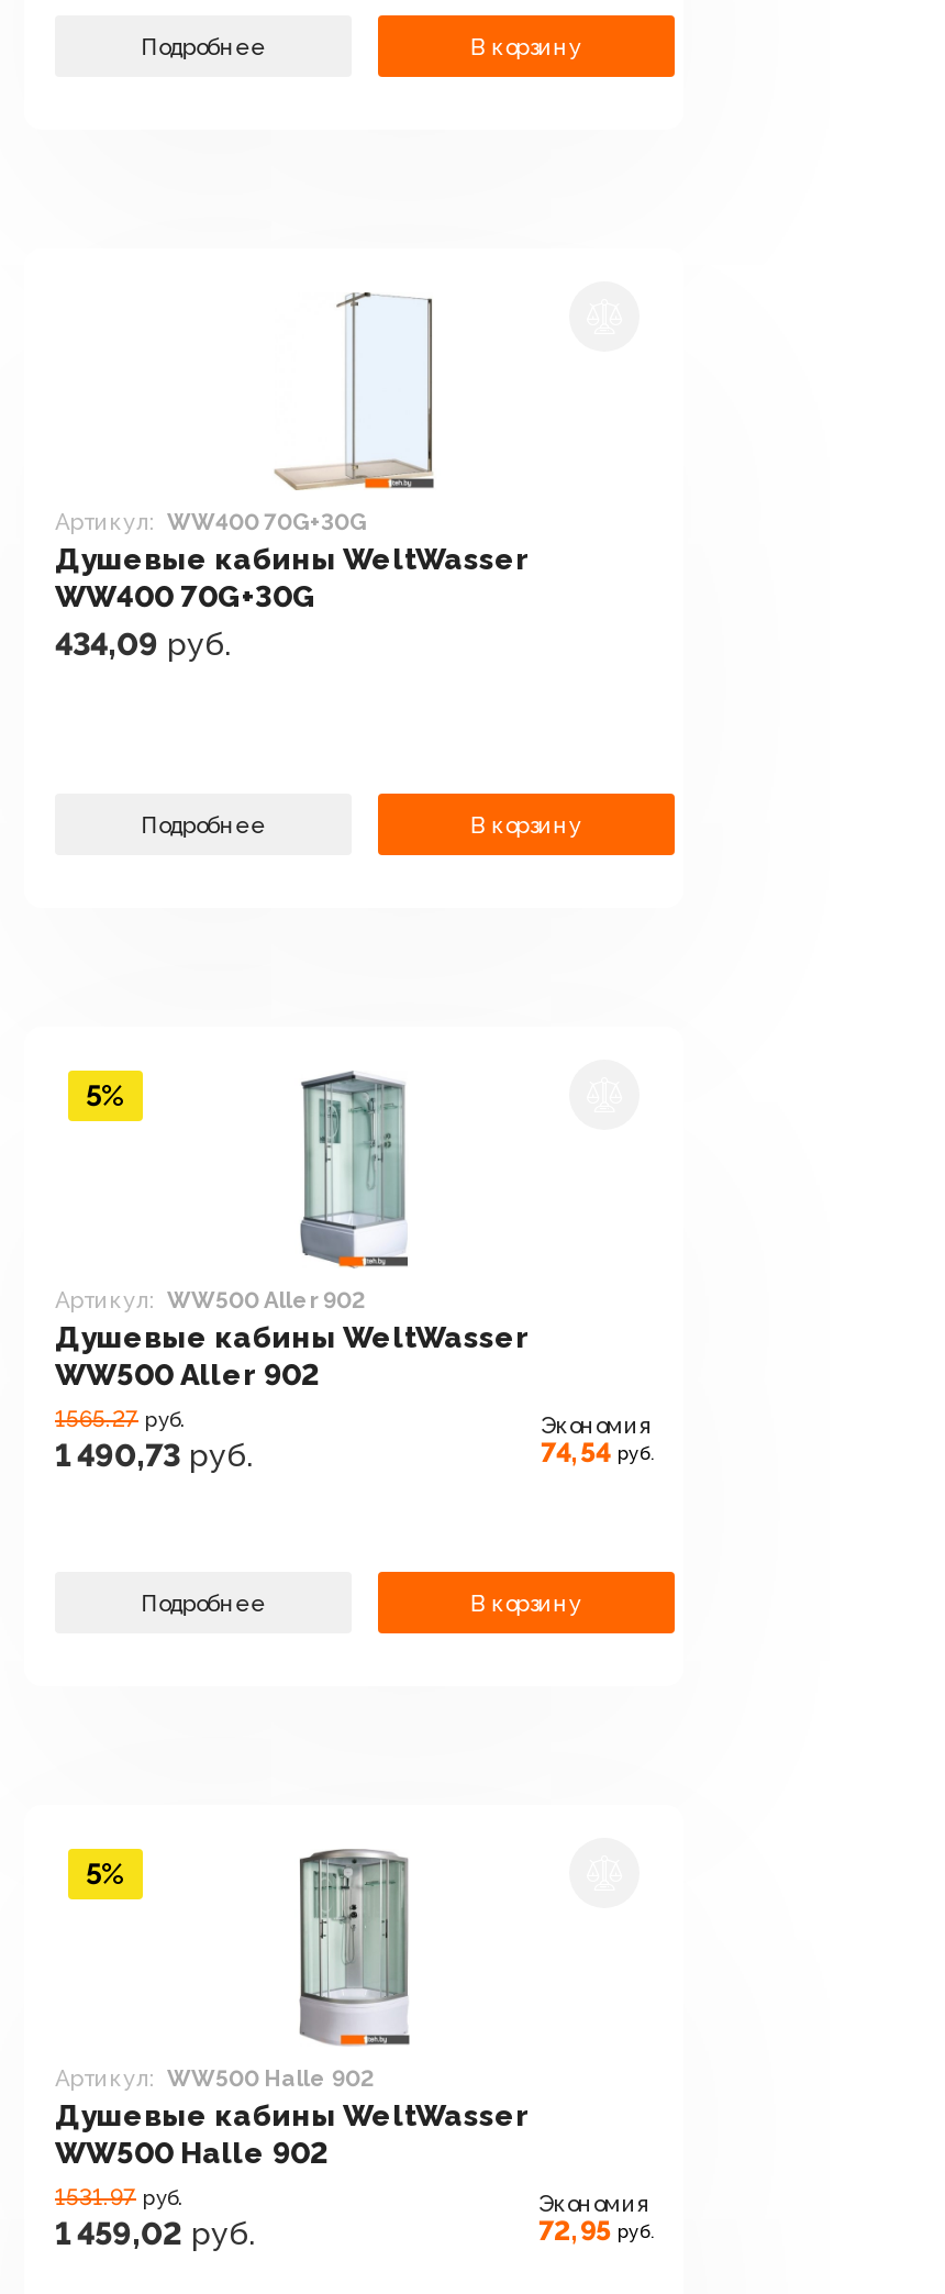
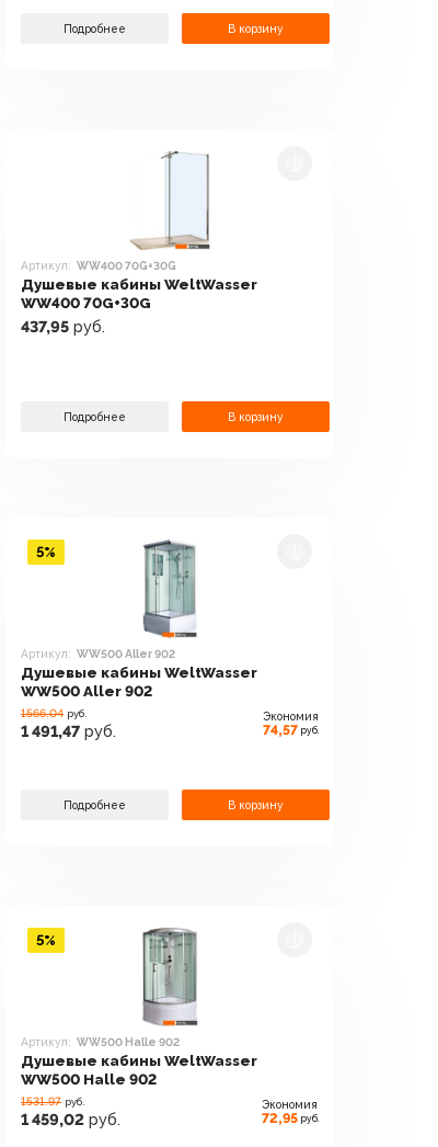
[55,627,231,663] 434,09 руб. -> [21,318,105,336] 437,95 руб.
[55,1406,187,1432] 1565.27 руб. -> [21,707,88,720] 1566.04 руб.
[55,1439,253,1474] 1 490,73 руб. -> [21,723,116,741] 1 491,47 руб.
[541,1436,653,1469] 74,54 руб. -> [263,722,319,738] 74,57 руб.

